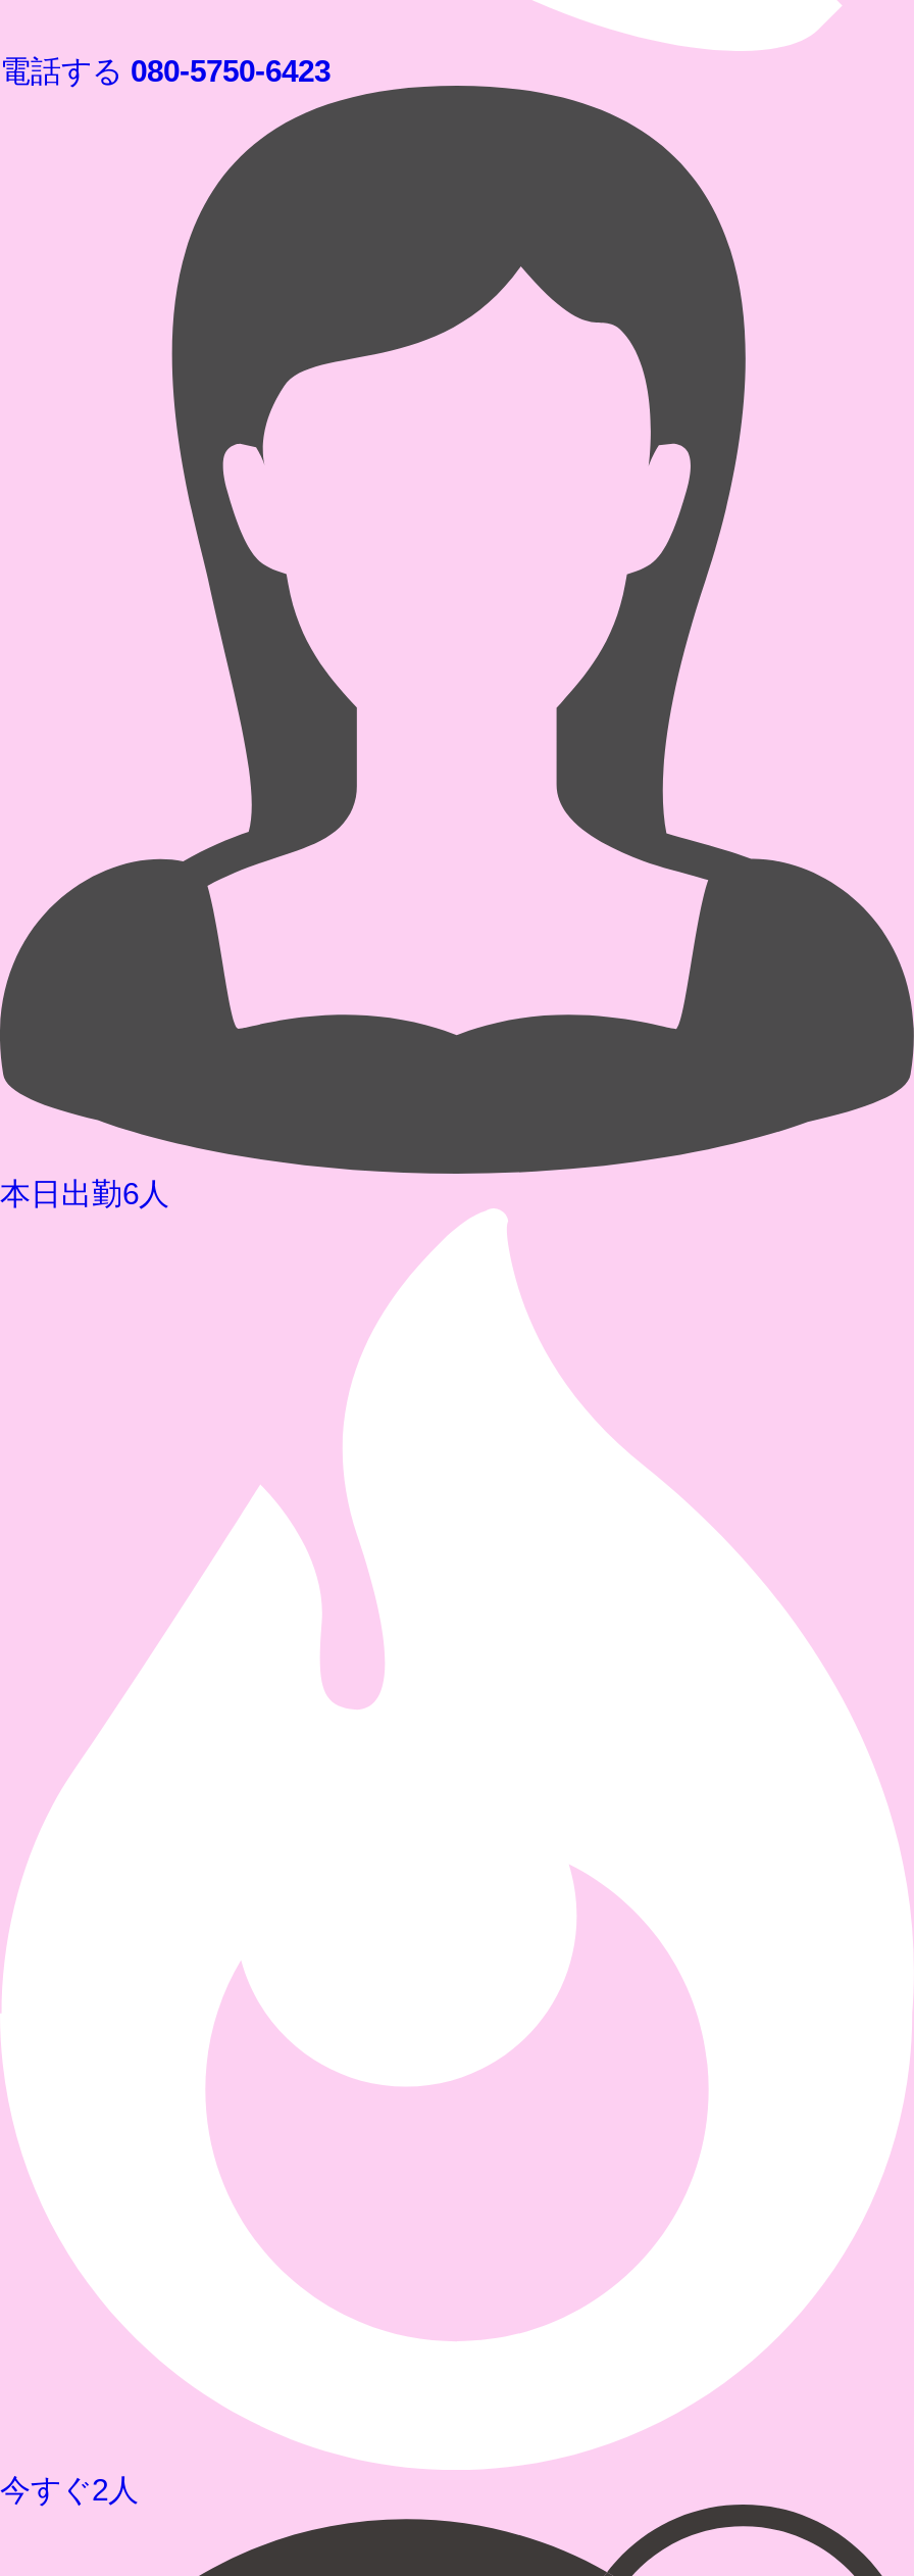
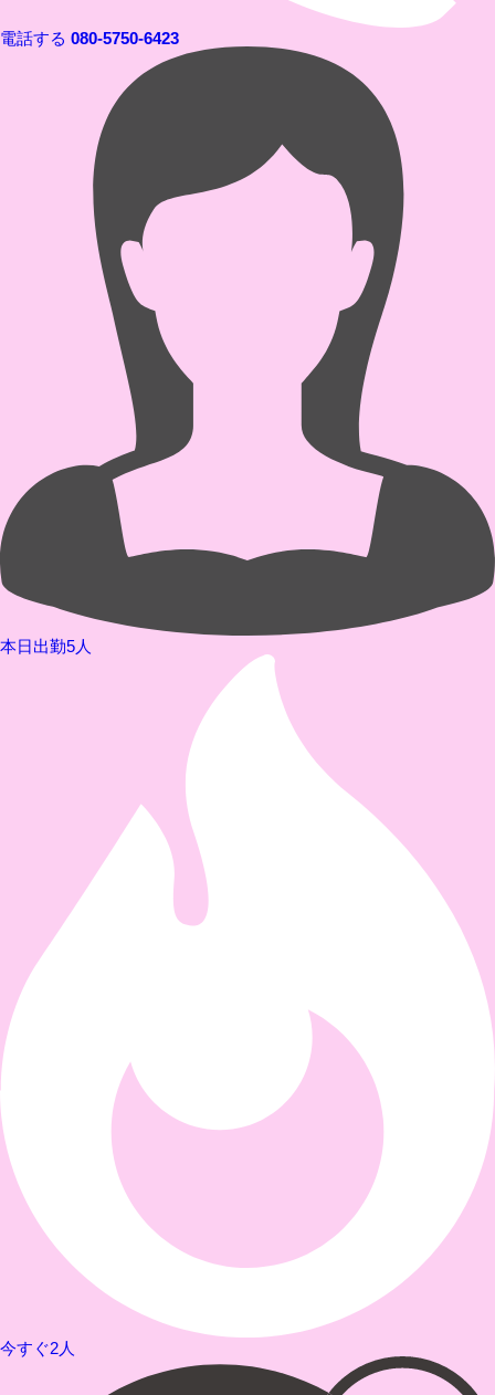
[0,1175,169,1210] 本日出勤6人 -> [0,636,92,655] 本日出勤5人

